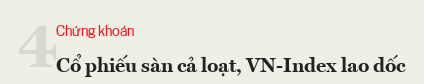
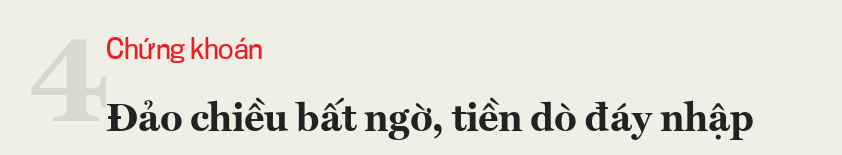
[56,57,405,77] Cổ phiếu sàn cả loạt, VN-Index lao dốc -> [106,101,754,141] Đảo chiều bất ngờ, tiền dò đáy nhập

